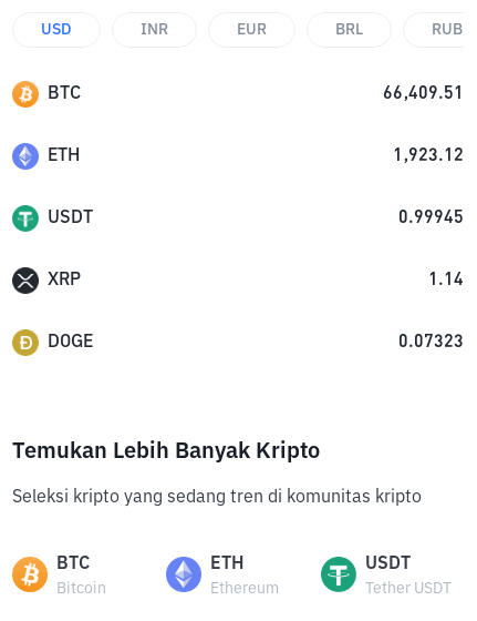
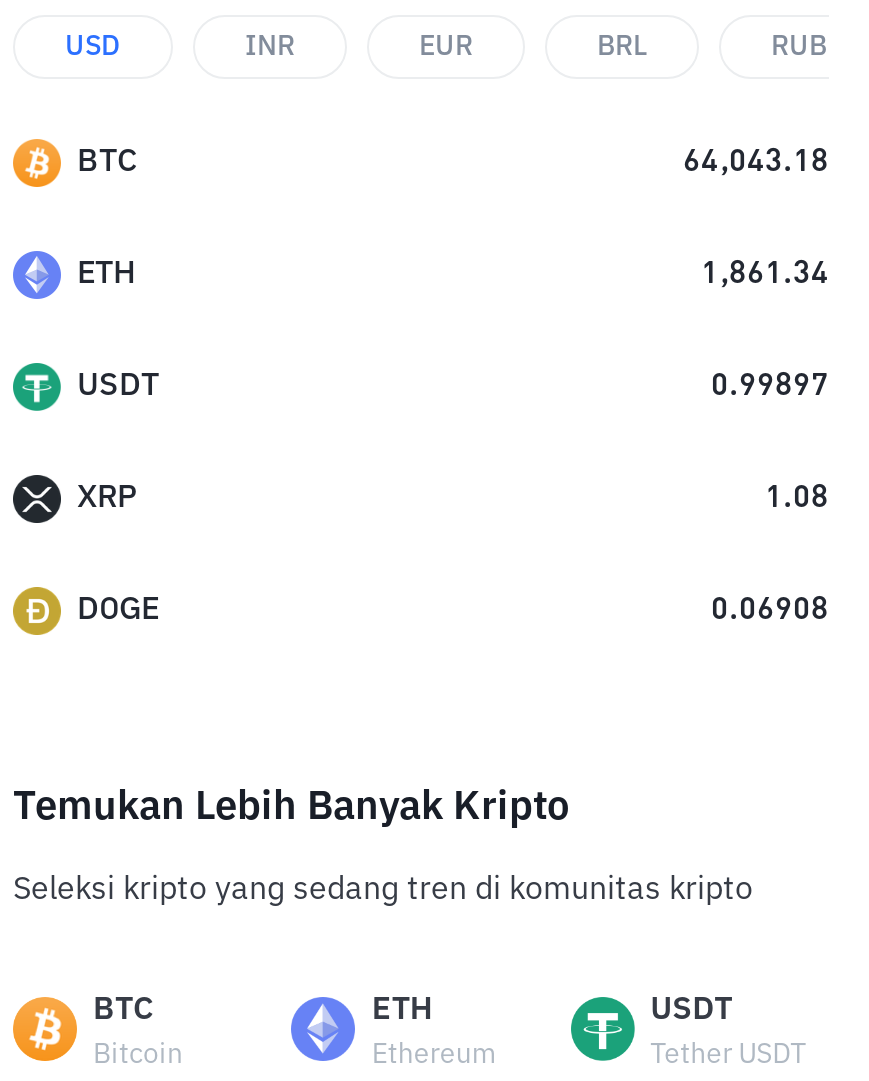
[383,85,464,103] 66,409.51 -> [683,147,829,179] 64,043.18
[393,147,464,165] 1,923.12 -> [701,259,829,291] 1,861.34
[398,210,464,227] 0.99945 -> [711,371,829,403] 0.99897
[428,272,464,289] 1.14 -> [765,483,829,515] 1.08
[398,334,464,352] 0.07323 -> [711,595,829,627] 0.06908

